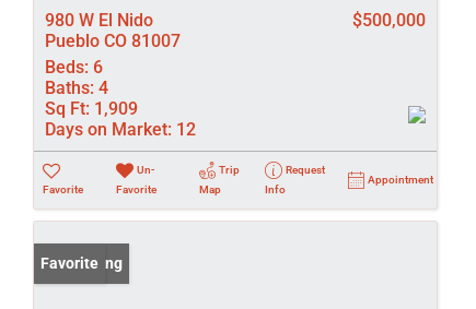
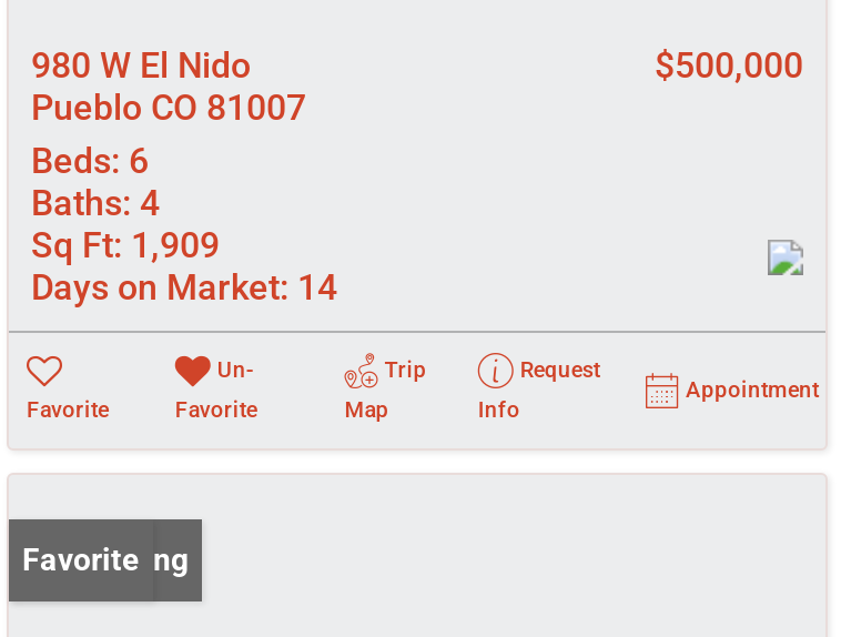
[45,119,196,140] Days on Market: 12 -> [31,266,337,309] Days on Market: 14

